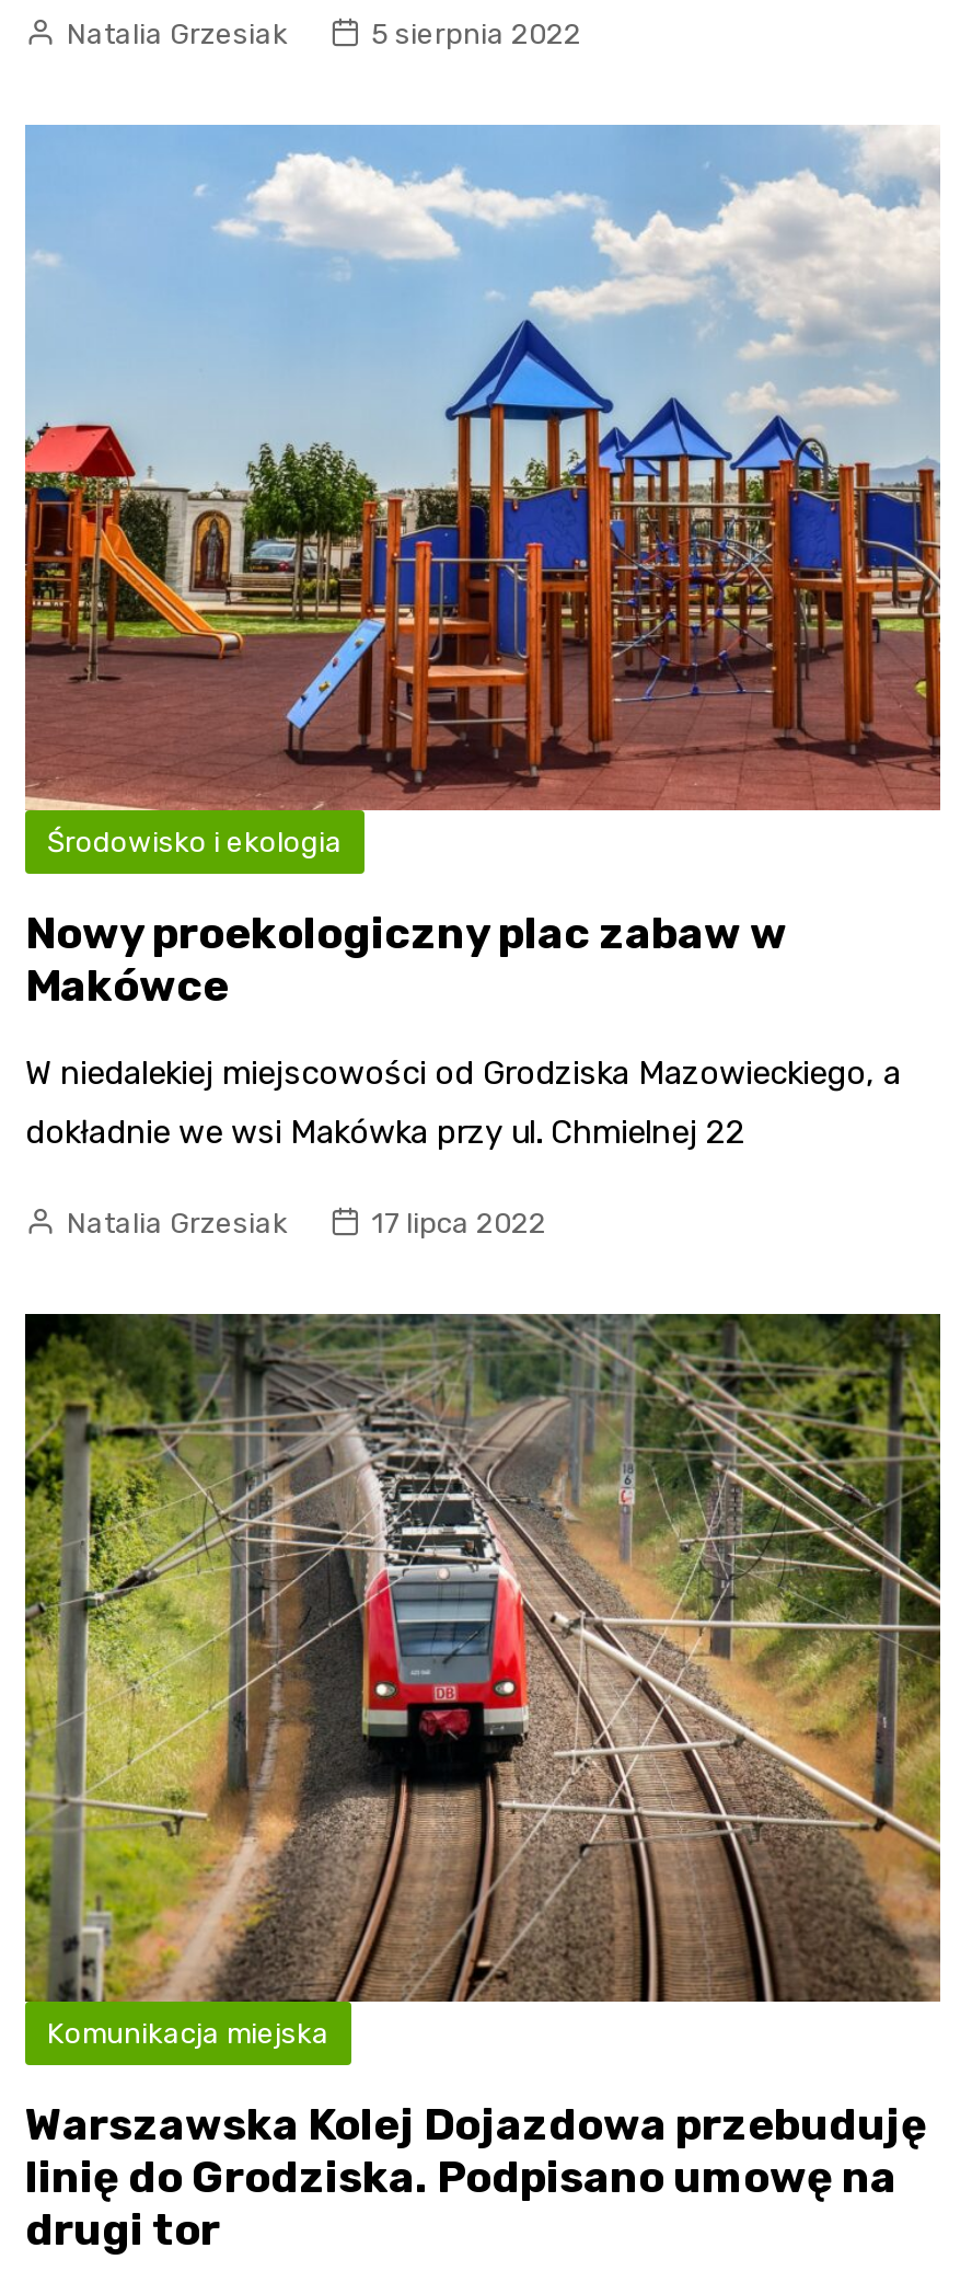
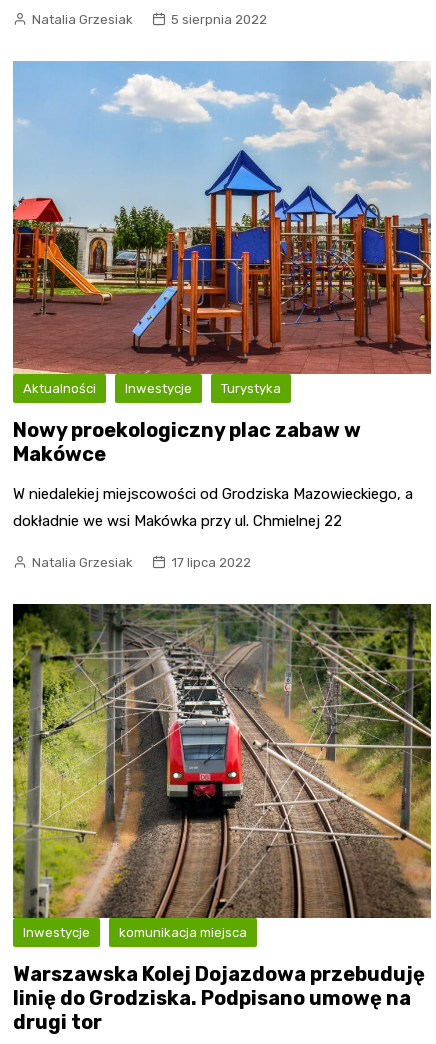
[47,826,343,858] Środowisko i ekologia -> [23,381,281,396] Aktualności | Inwestycje | Turystyka
[47,2016,329,2049] Komunikacja miejska -> [23,924,247,939] Inwestycje | komunikacja miejsca

